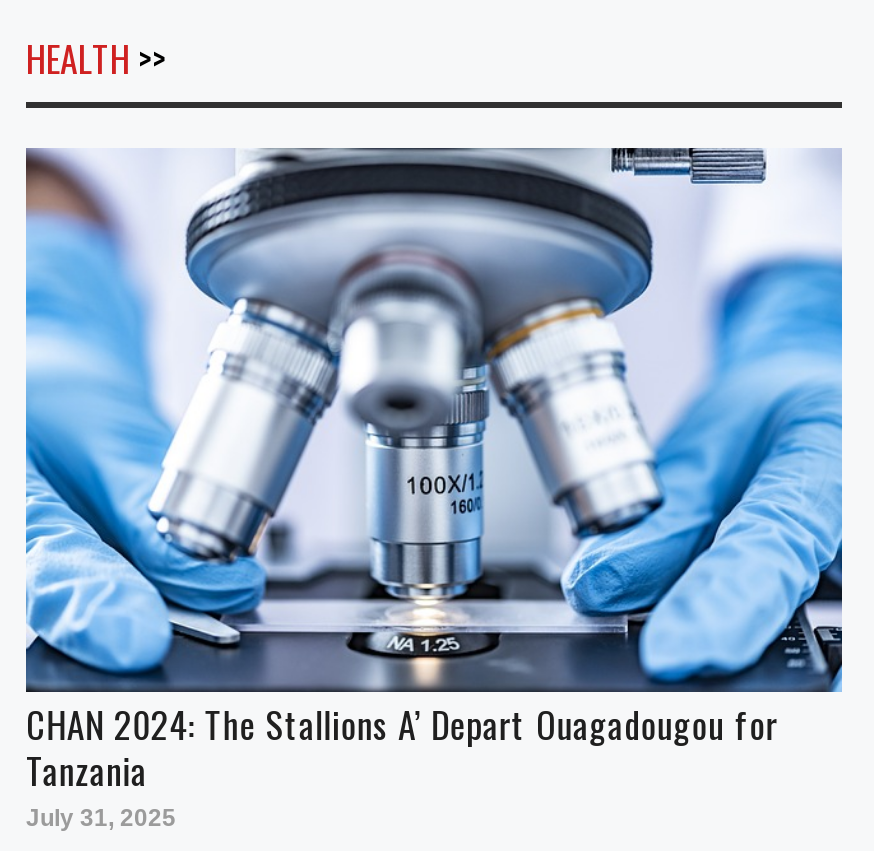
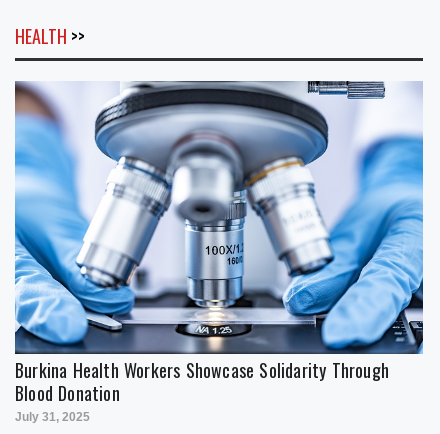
[26,697,778,795] CHAN 2024: The Stallions A’ Depart Ouagadougou for | Tanzania -> [15,357,389,406] Burkina Health Workers Showcase Solidarity Through | Blood Donation

